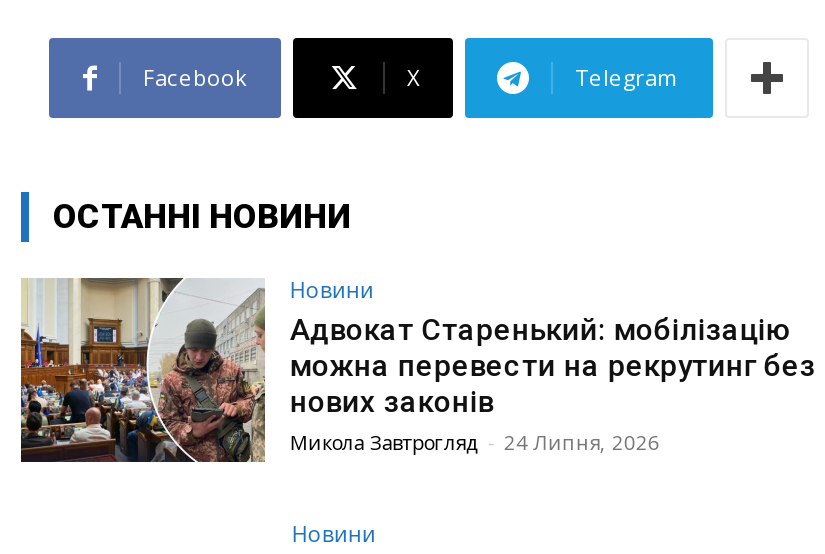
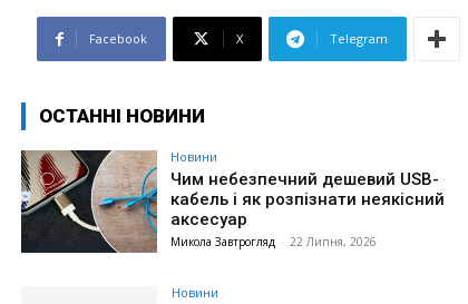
[19,276,816,464] [image] | Адвокат Старенький: мобілізацію | можна перевести на рекрутинг без | нових законів | Микола Завтрогляд - 24 Липня, 2026 -> [20,150,445,254] [image] | Чим небезпечний дешевий USB- | кабель і як розпізнати неякісний | аксесуар | Микола Завтрогляд - 22 Липня, 2026

